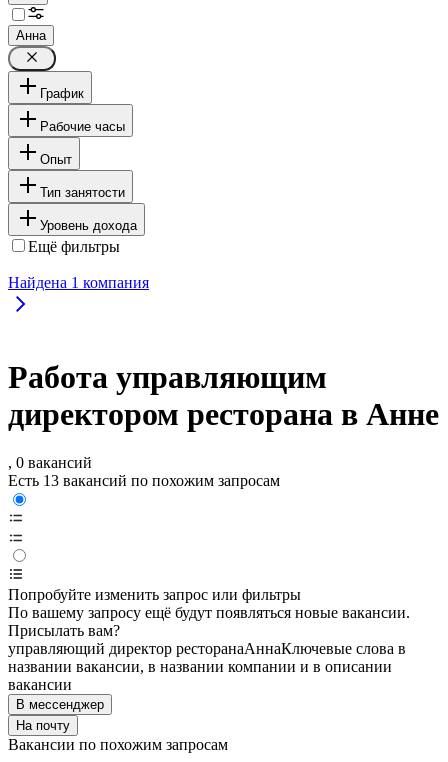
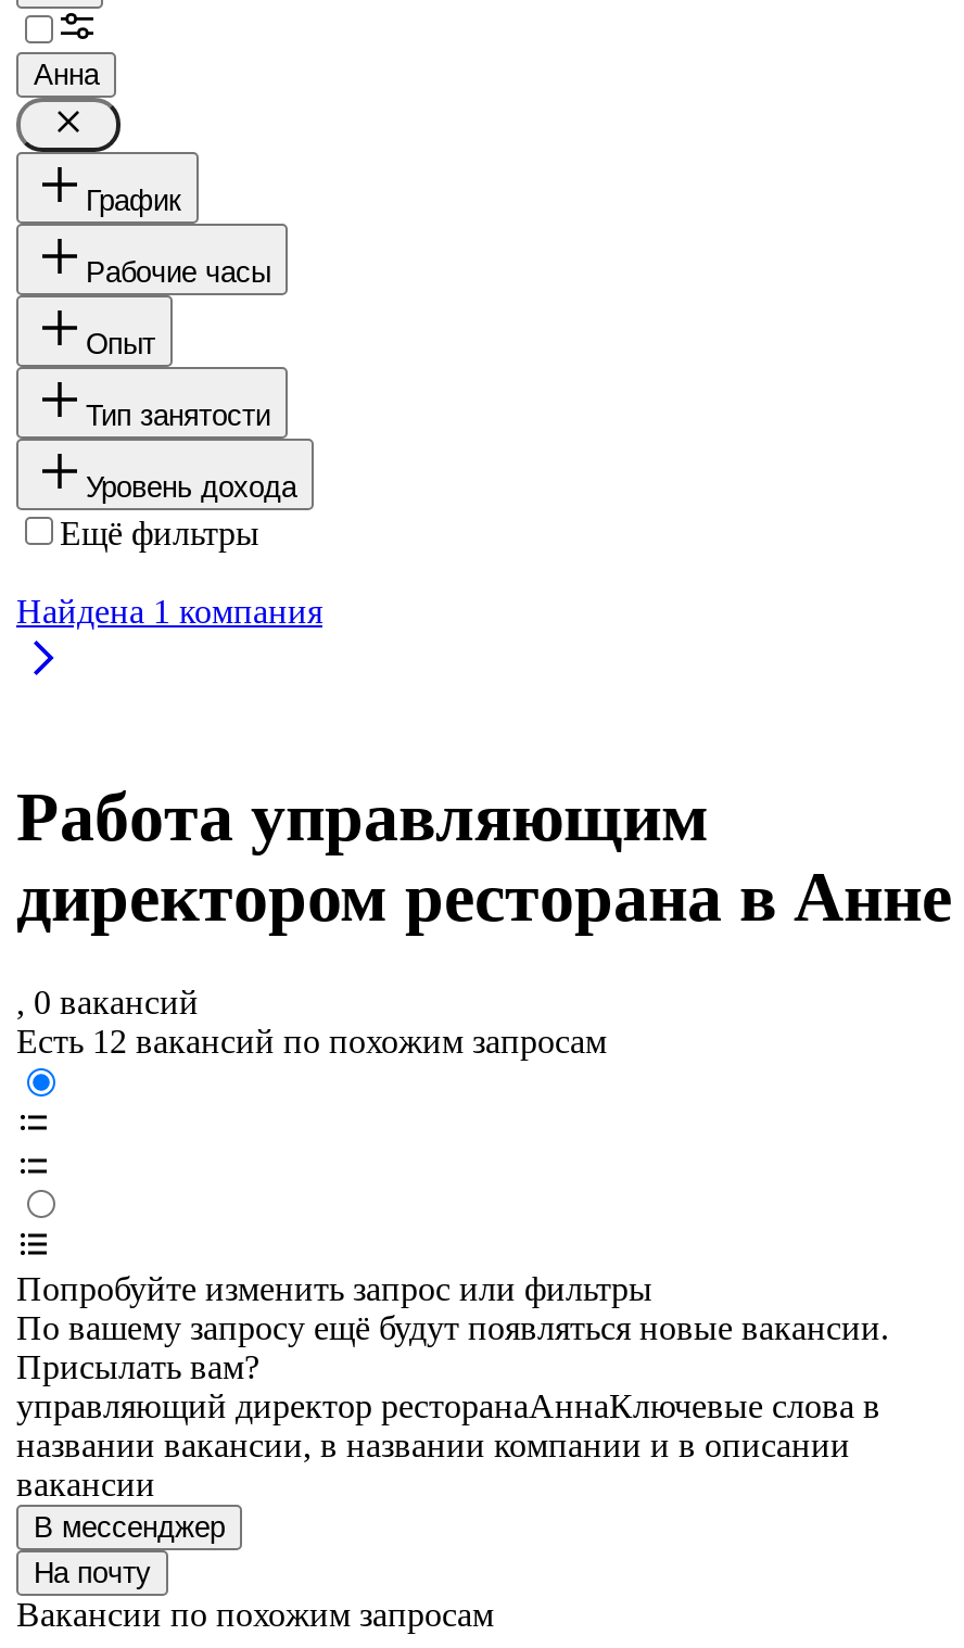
[8,472,280,489] Есть 13 вакансий по похожим запросам -> [16,1024,607,1061] Есть 12 вакансий по похожим запросам

